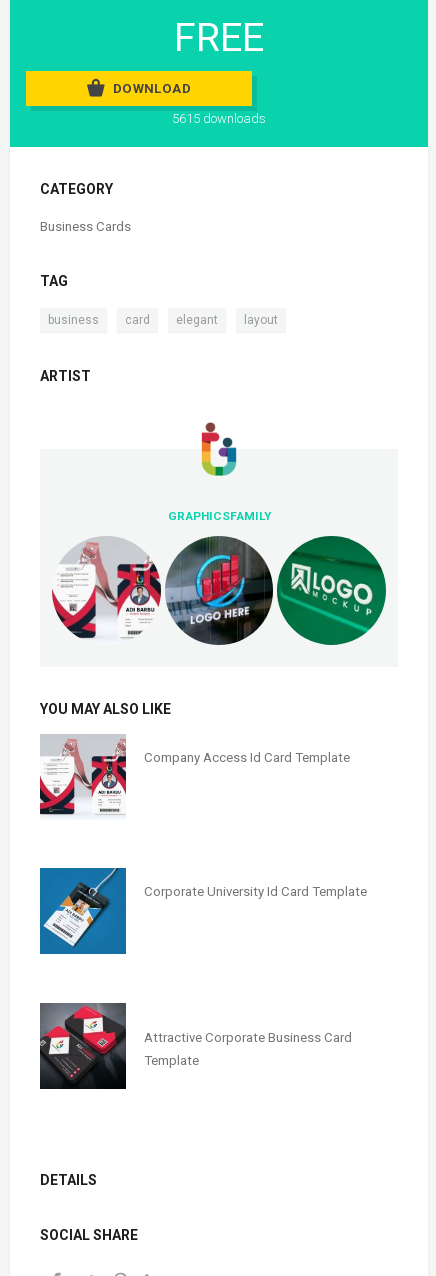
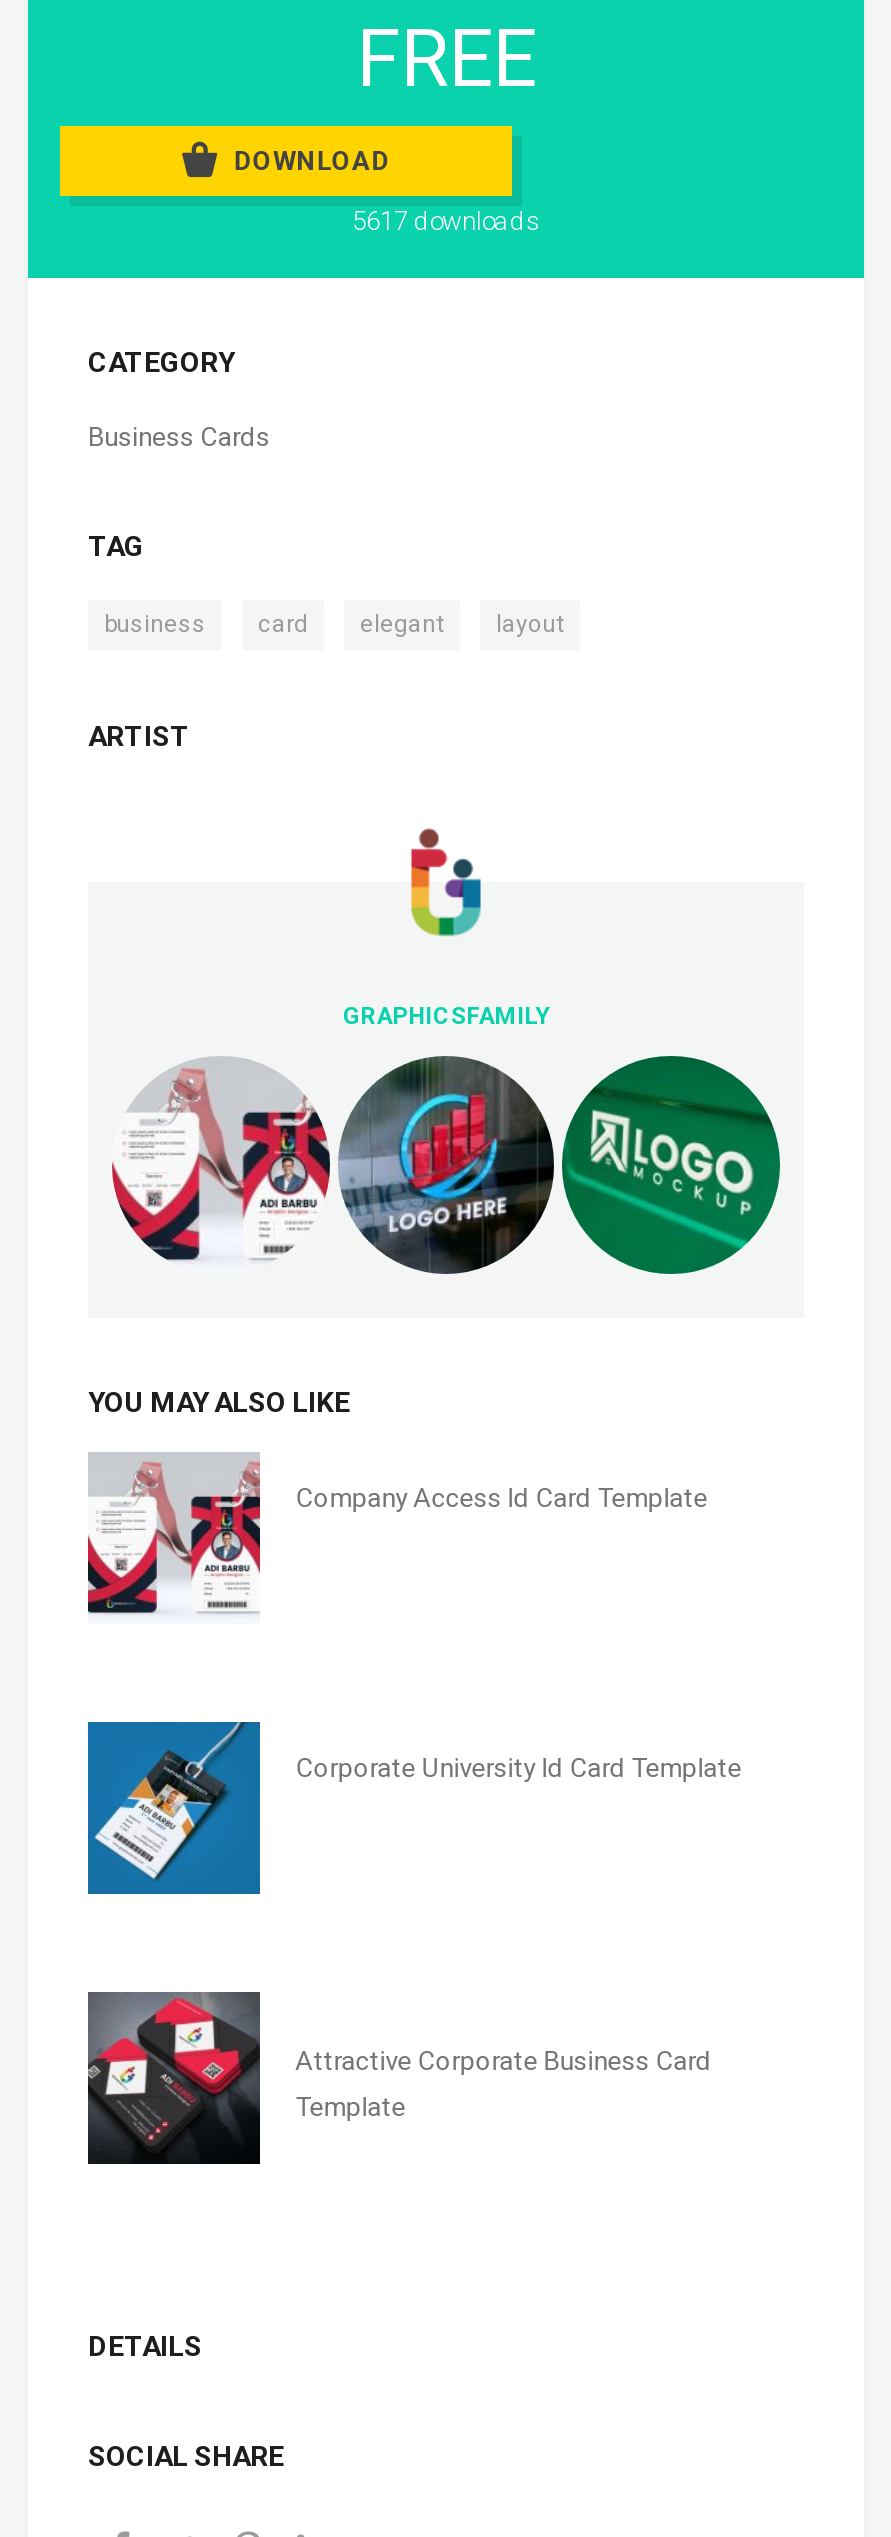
[172,111,266,126] 5615 downloads -> [352,207,540,237] 5617 downloads

